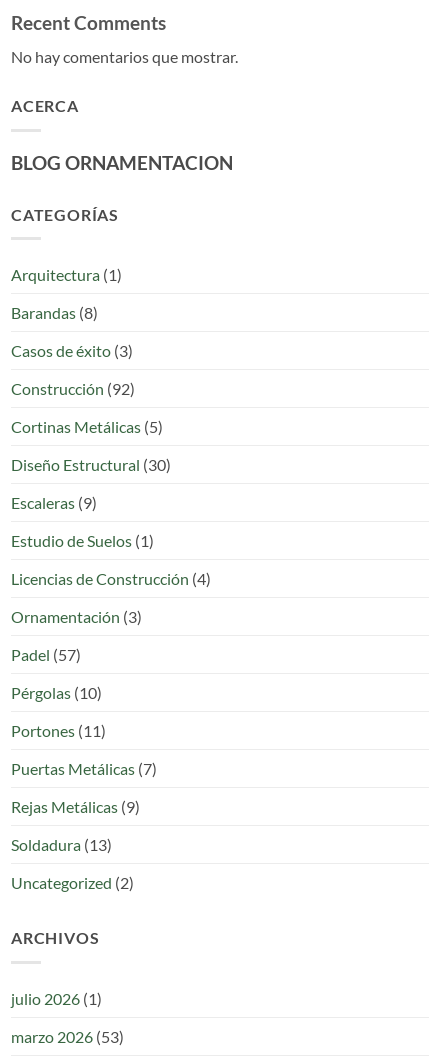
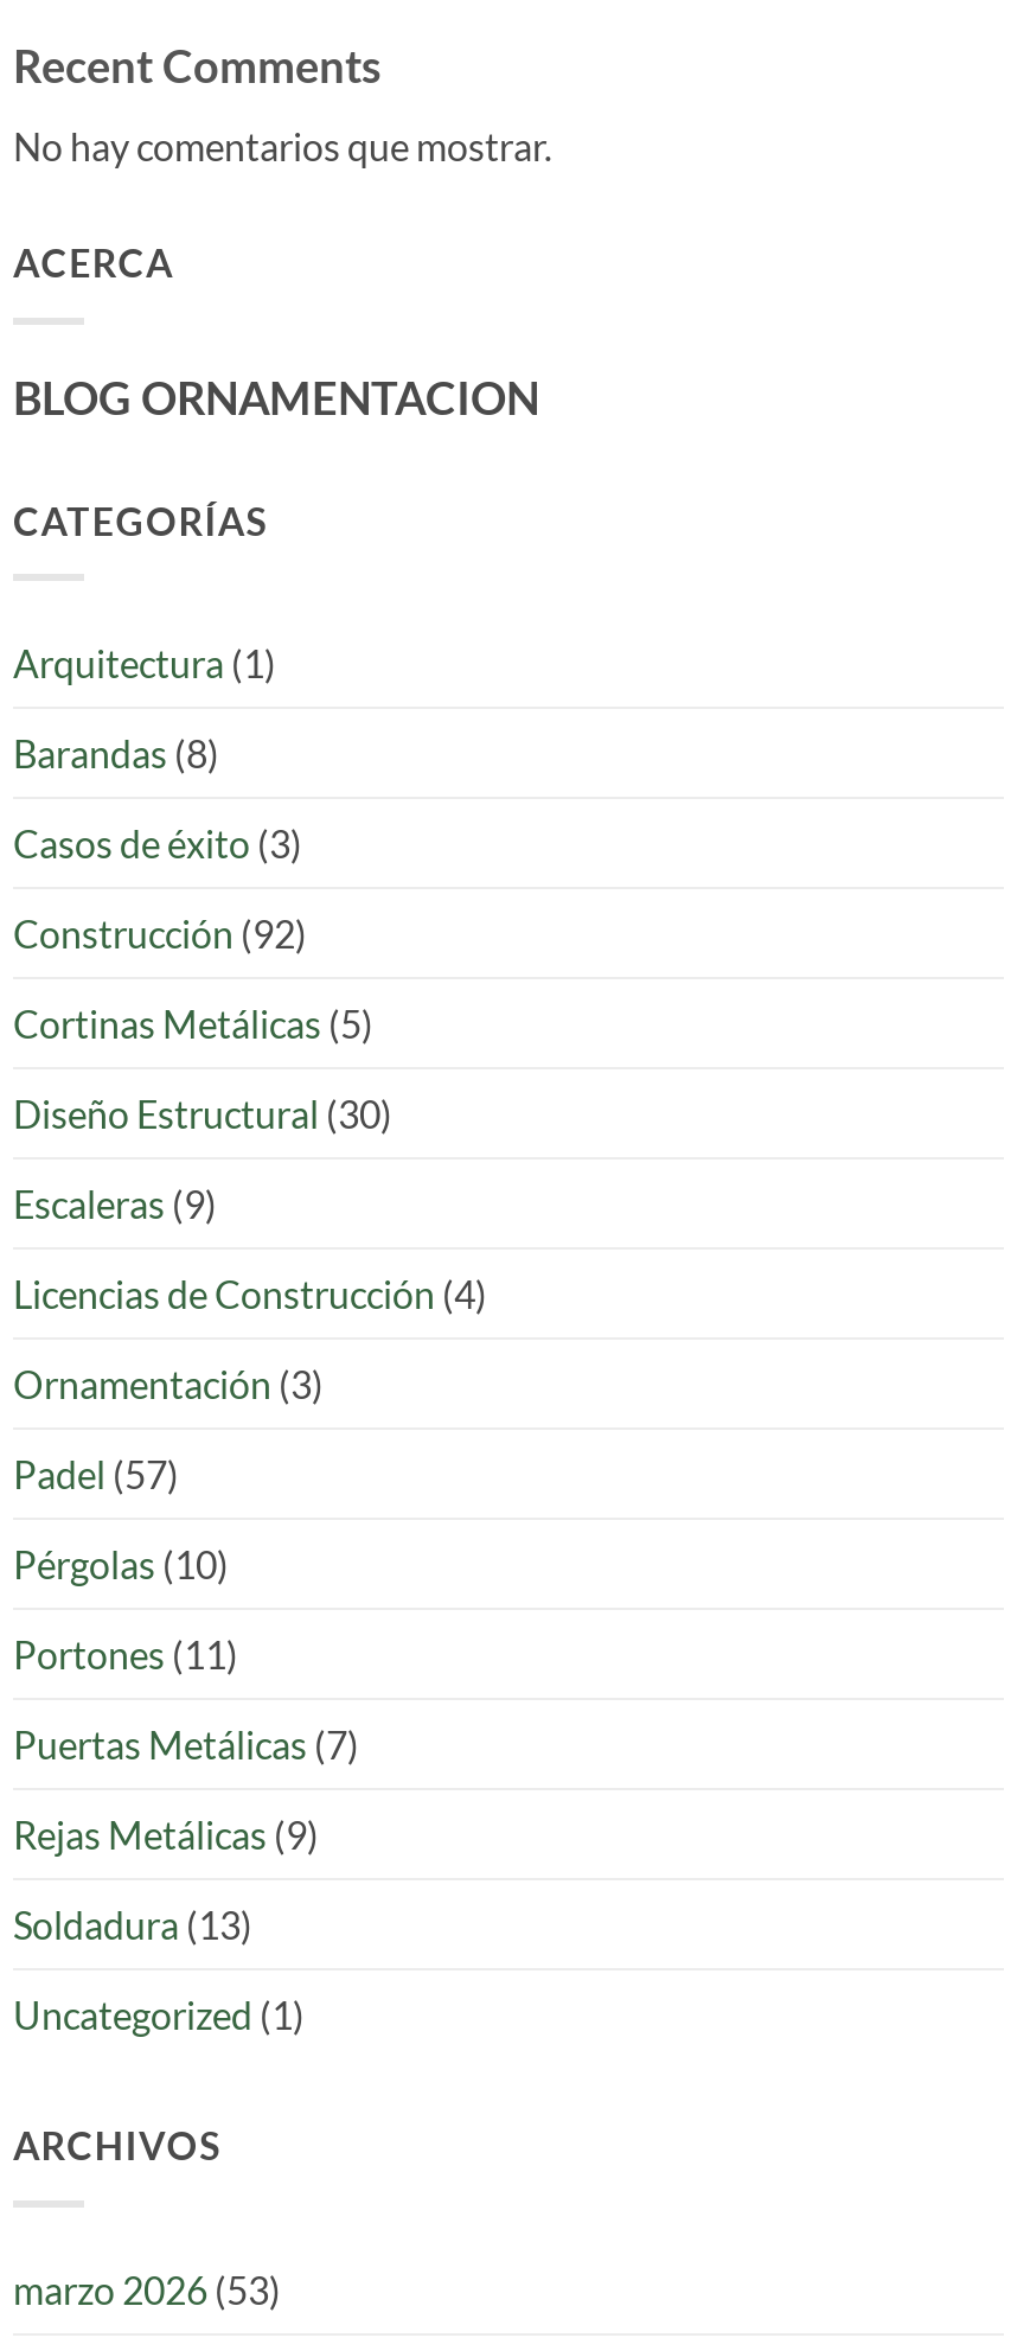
[11,531,154,550] Estudio de Suelos (1) -> none
[11,873,134,892] Uncategorized (2) -> [13,1993,305,2038] Uncategorized (1)
[11,989,102,1008] julio 2026 (1) -> none

